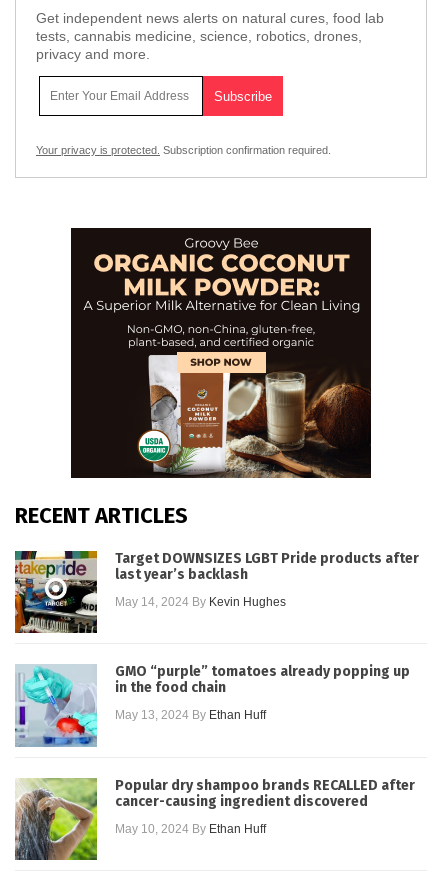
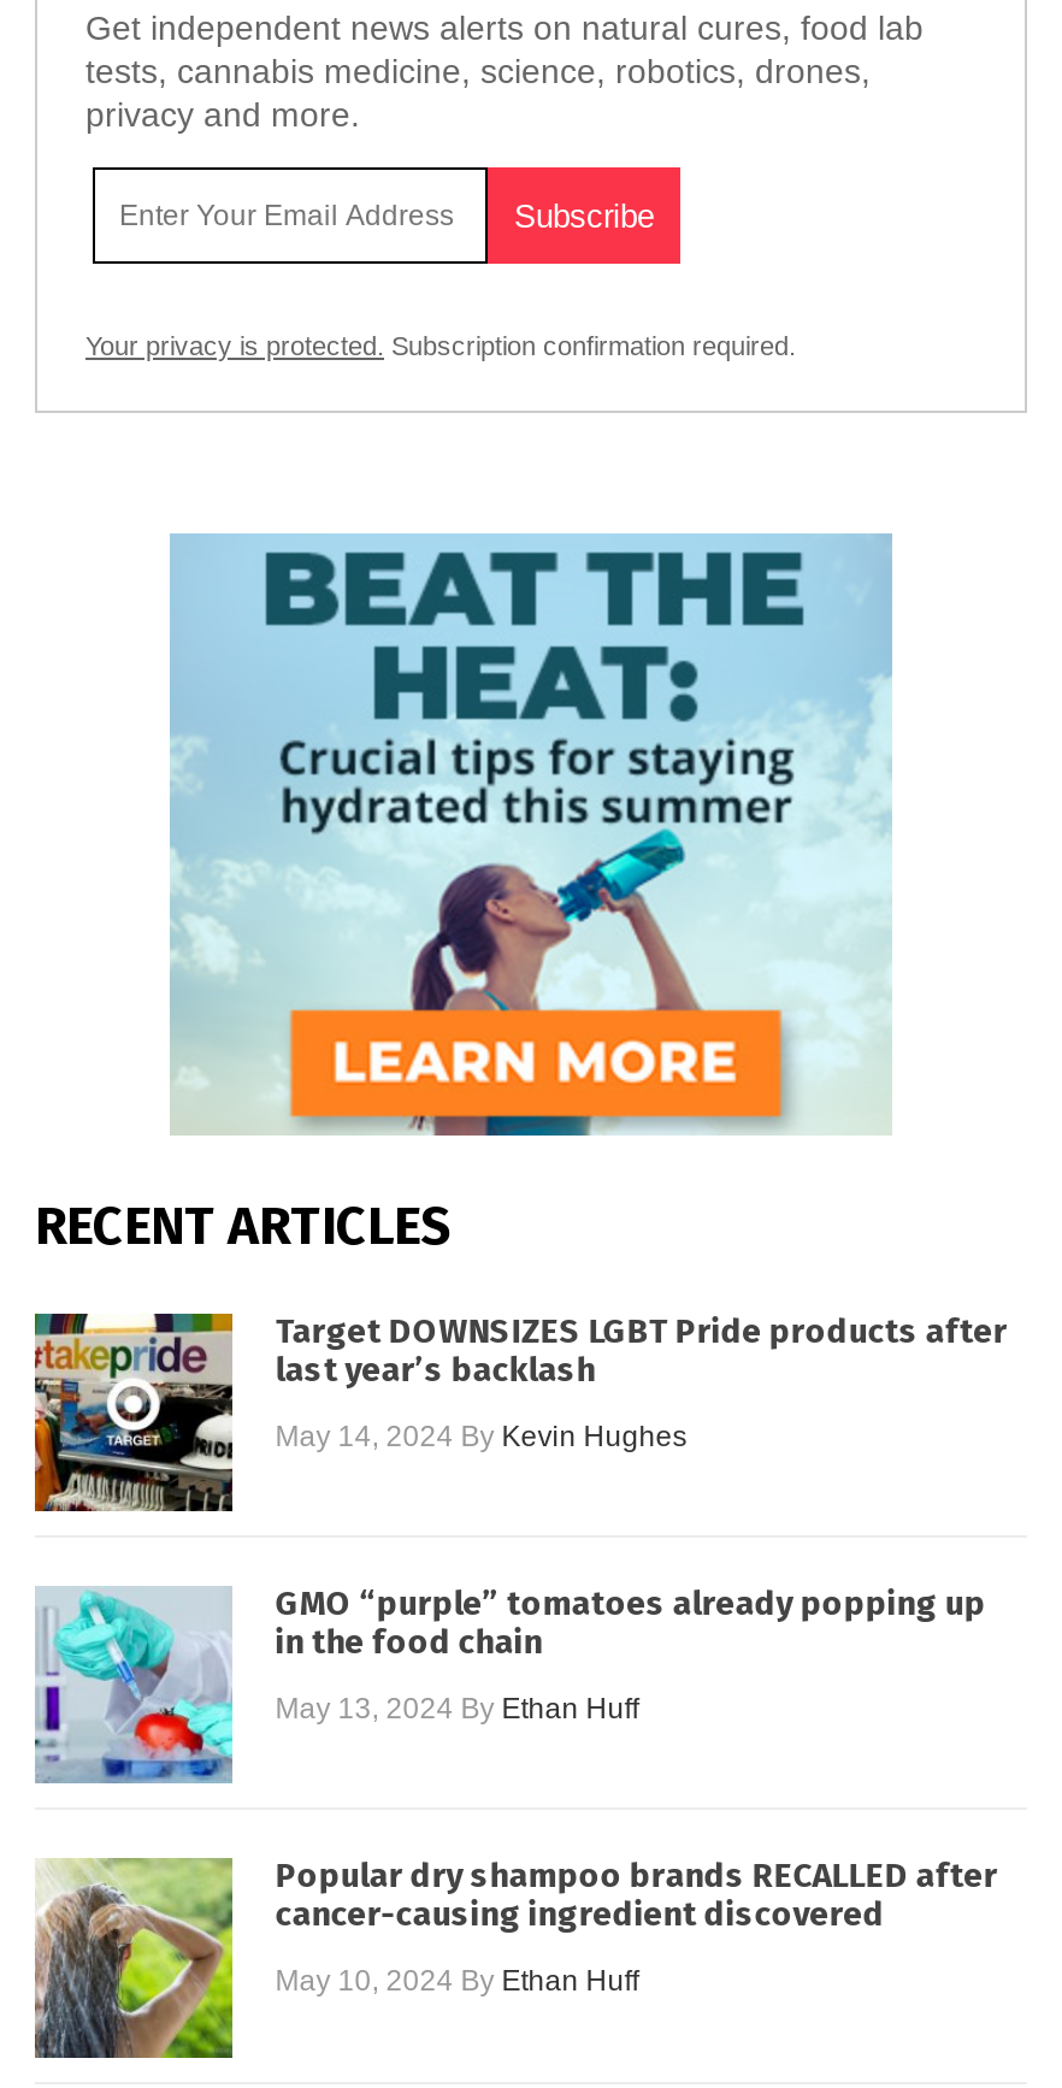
[70,227,372,479] [image] -> [170,533,892,1138] [image]

